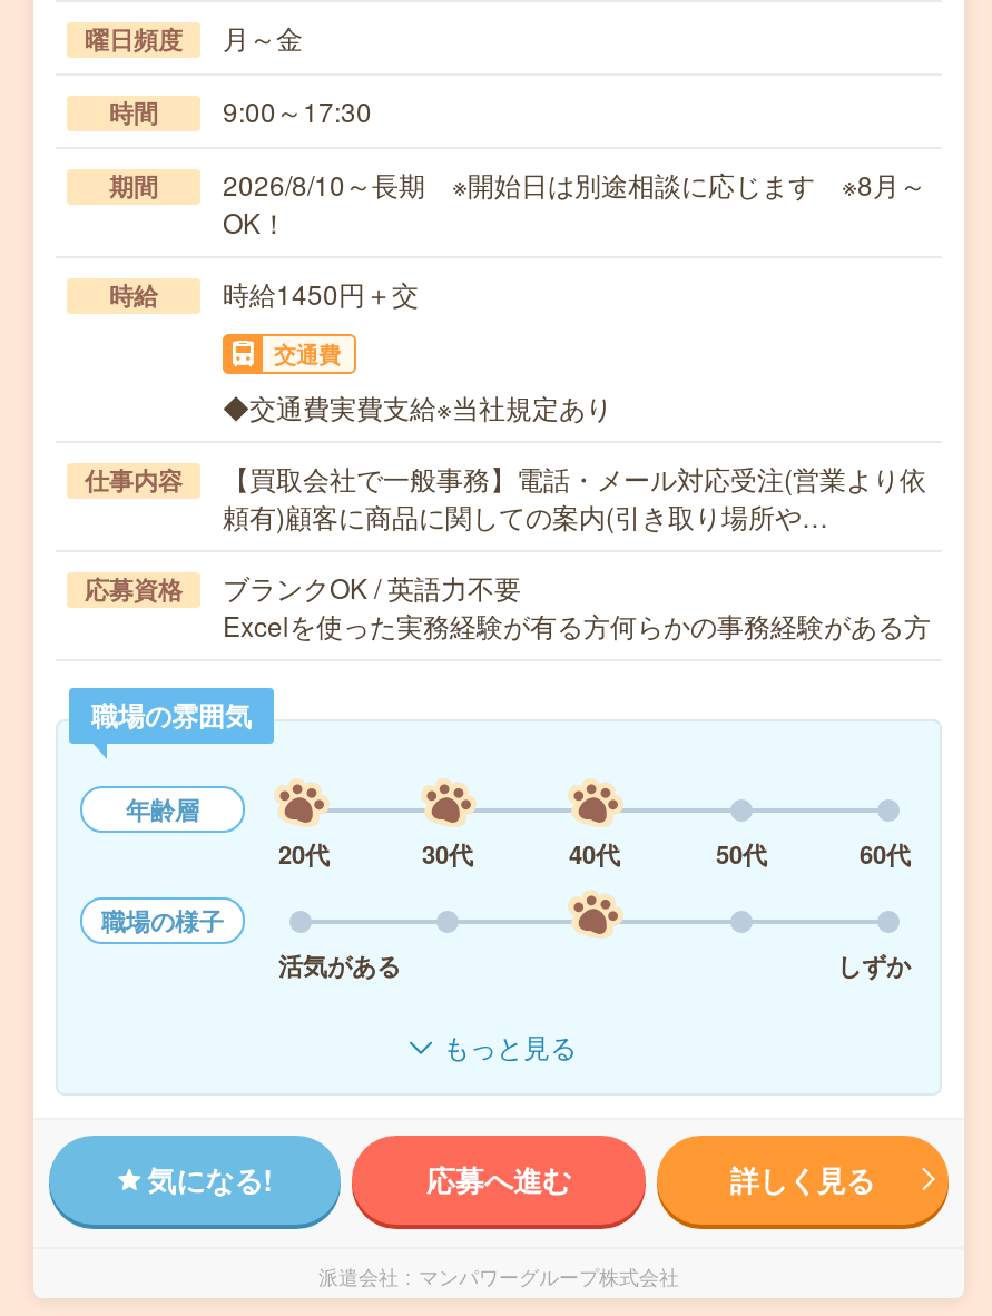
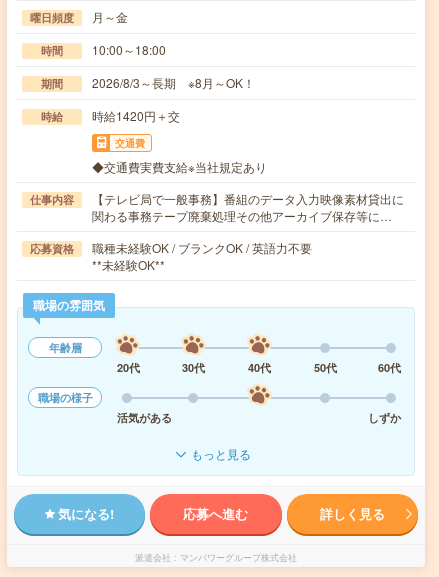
[109,91,372,129] 時間 9:00～17:30 -> [41,41,166,58] 時間 10:00～18:00
[223,165,926,240] 2026/8/10～長期 ※開始日は別途相談に応じます ※8月～ | OK！ -> [92,74,255,91] 2026/8/3～長期 ※8月～OK！
[109,274,419,312] 時給 時給1450円＋交 -> [41,107,180,124] 時給 時給1420円＋交
[223,459,926,534] 【買取会社で一般事務】電話・メール対応受注(営業より依 | 頼有)顧客に商品に関しての案内(引き取り場所や… -> [92,190,404,224] 【テレビ局で一般事務】番組のデータ入力映像素材貸出に | 関わる事務テープ廃棄処理その他アーカイブ保存等に…
[223,568,931,644] ブランクOK / 英語力不要 | Excelを使った実務経験が有る方何らかの事務経験がある方 -> [92,239,312,273] 職種未経験OK / ブランクOK / 英語力不要 | **未経験OK**

